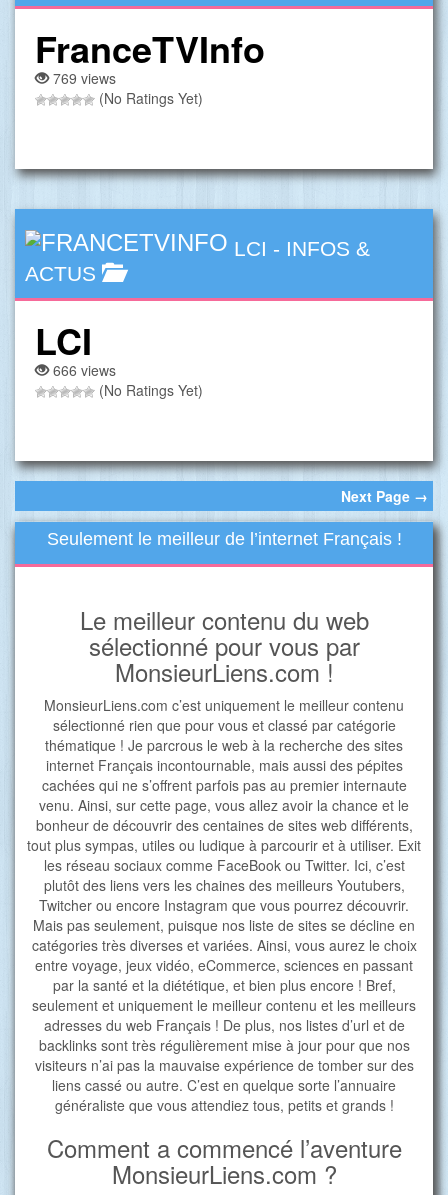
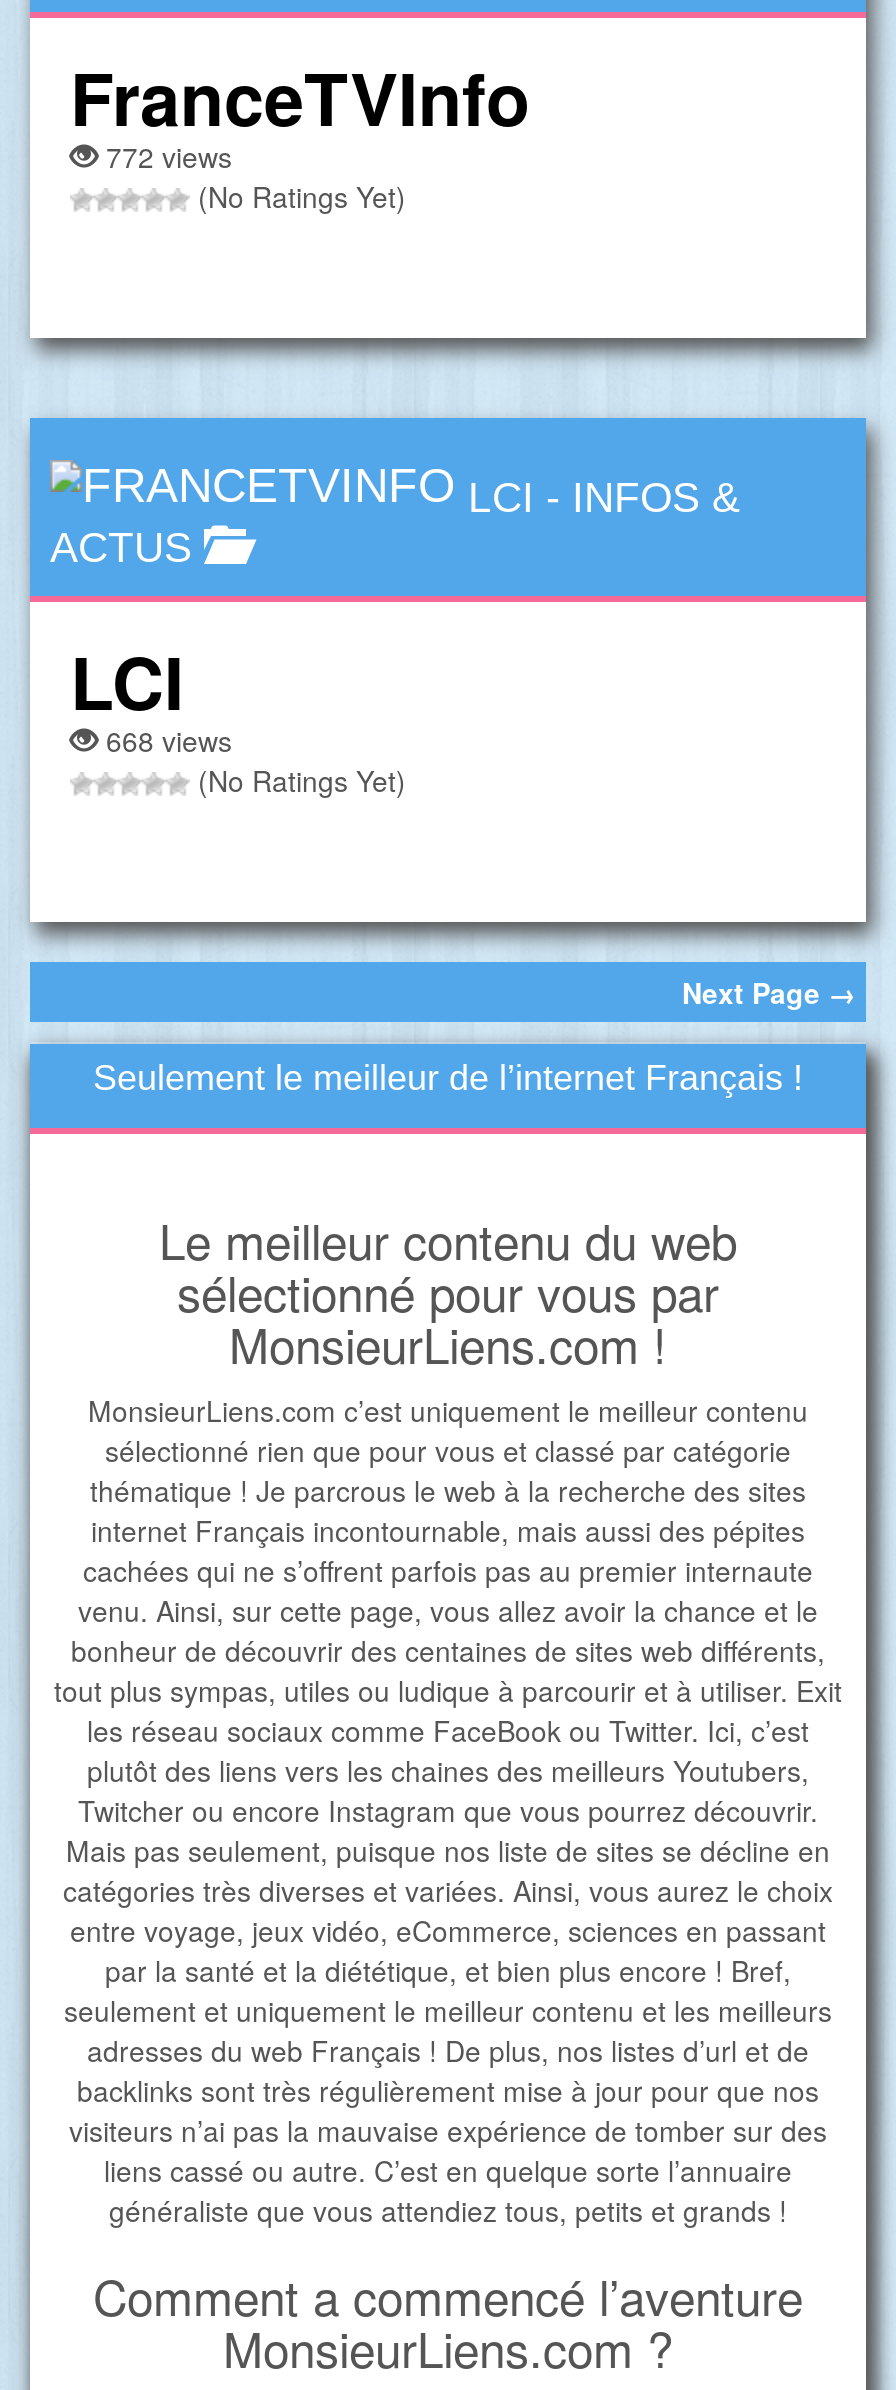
[49,68,116,88] 769 views -> [98,136,232,176] 772 views
[49,360,116,380] 666 views -> [98,720,232,760] 668 views

